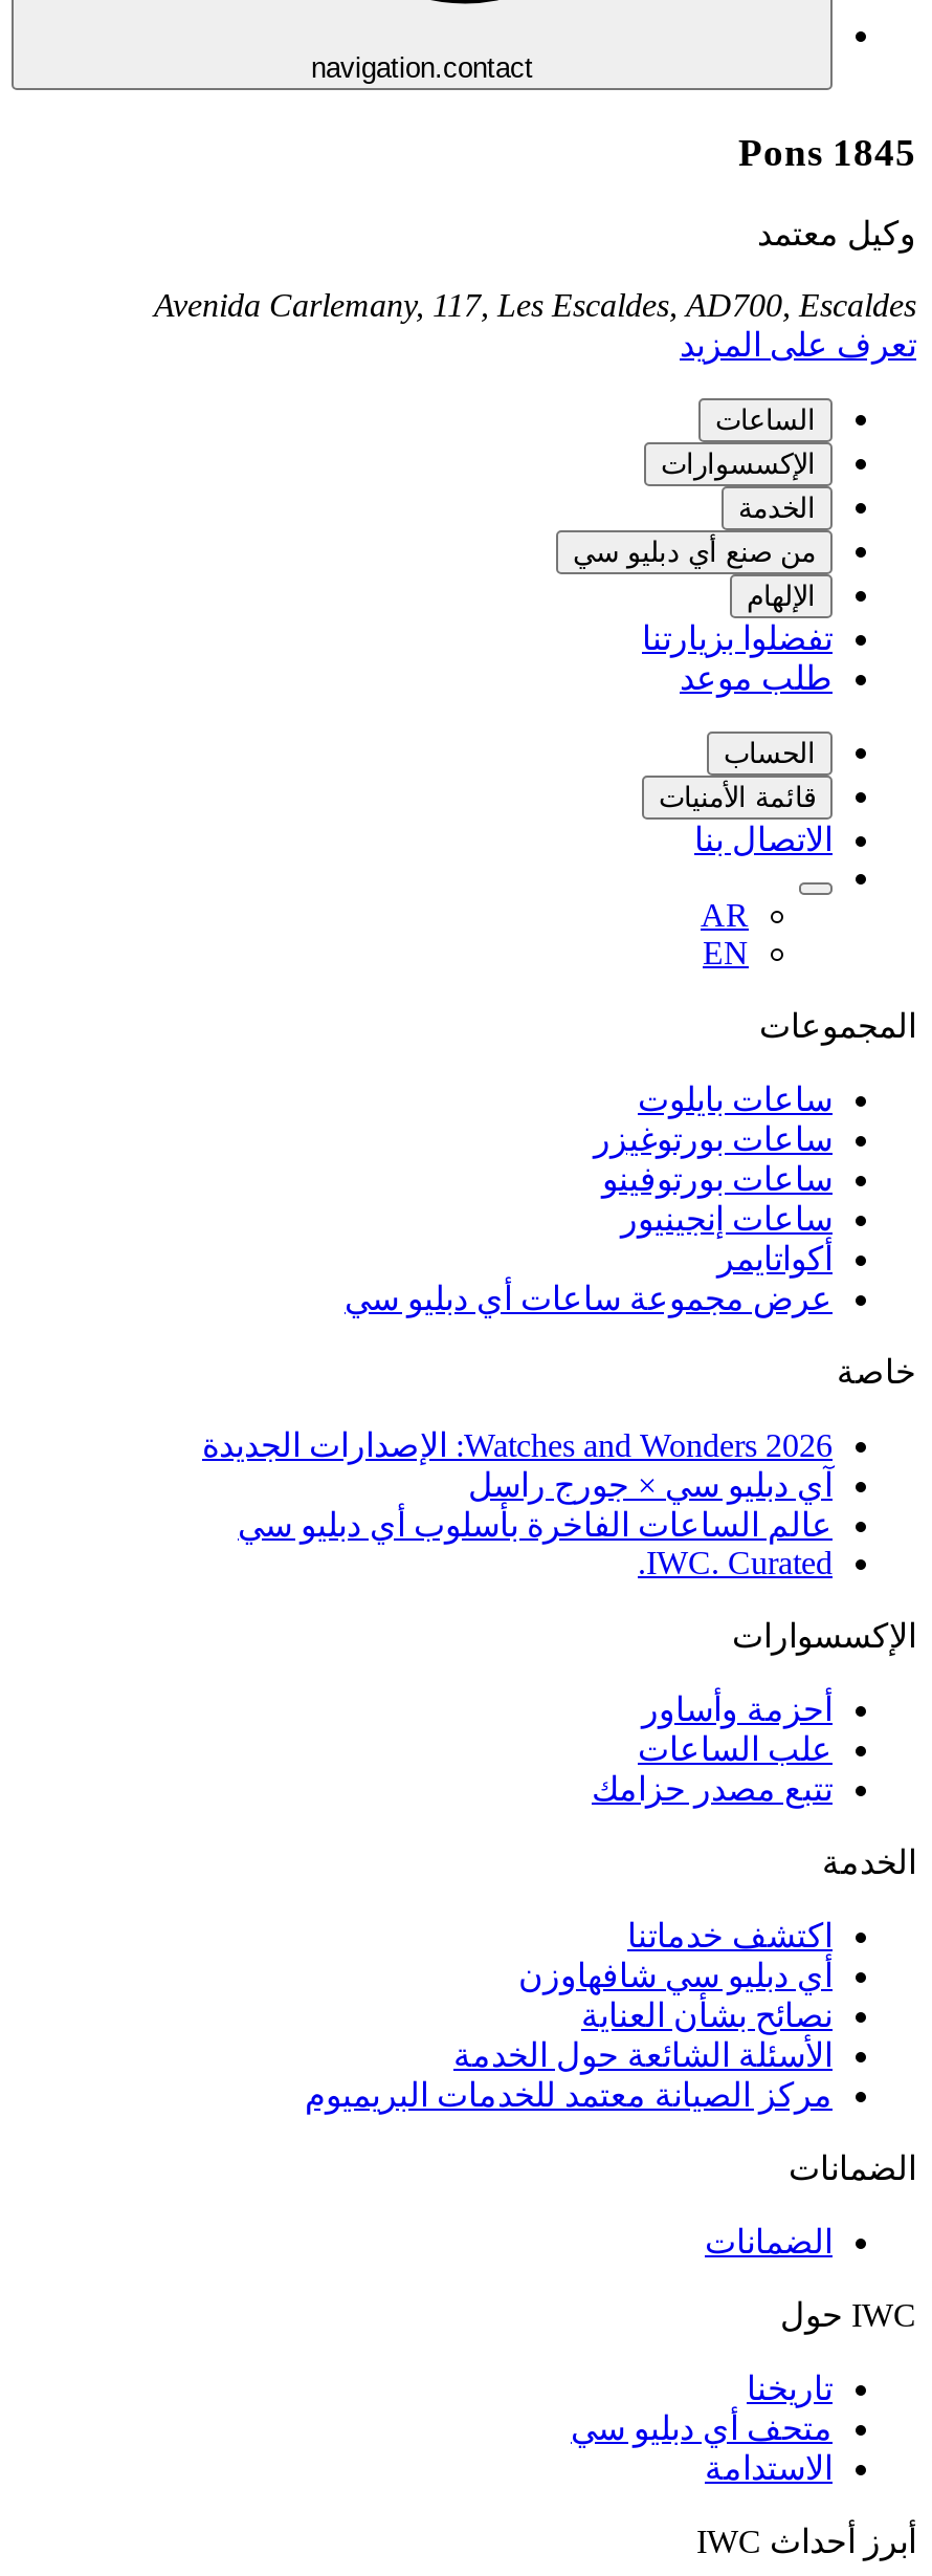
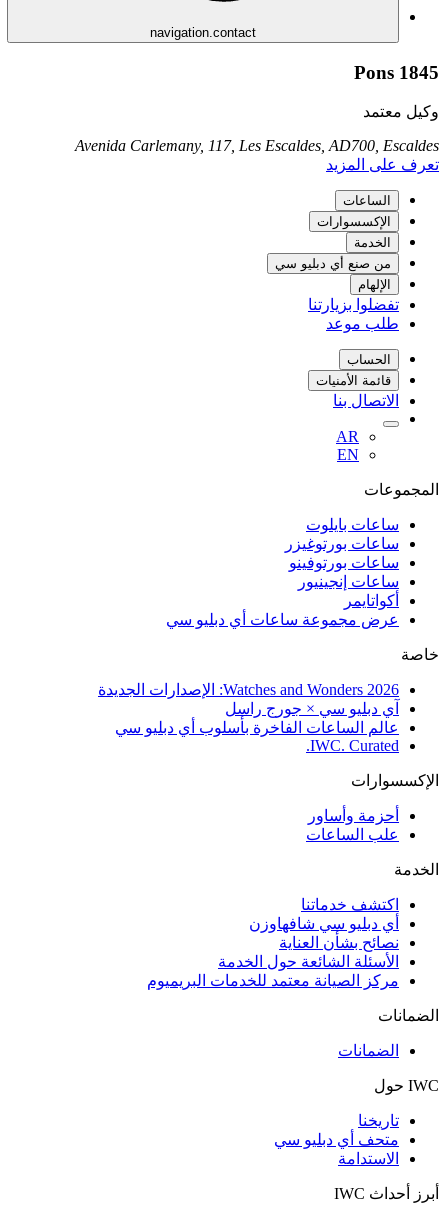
[592,1772,833,1808] تتبع مصدر حزامك -> none

